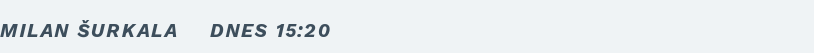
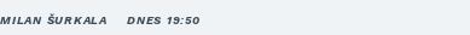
[0,18,331,40] MILAN ŠURKALA DNES 15:20 -> [0,13,200,26] MILAN ŠURKALA DNES 19:50

